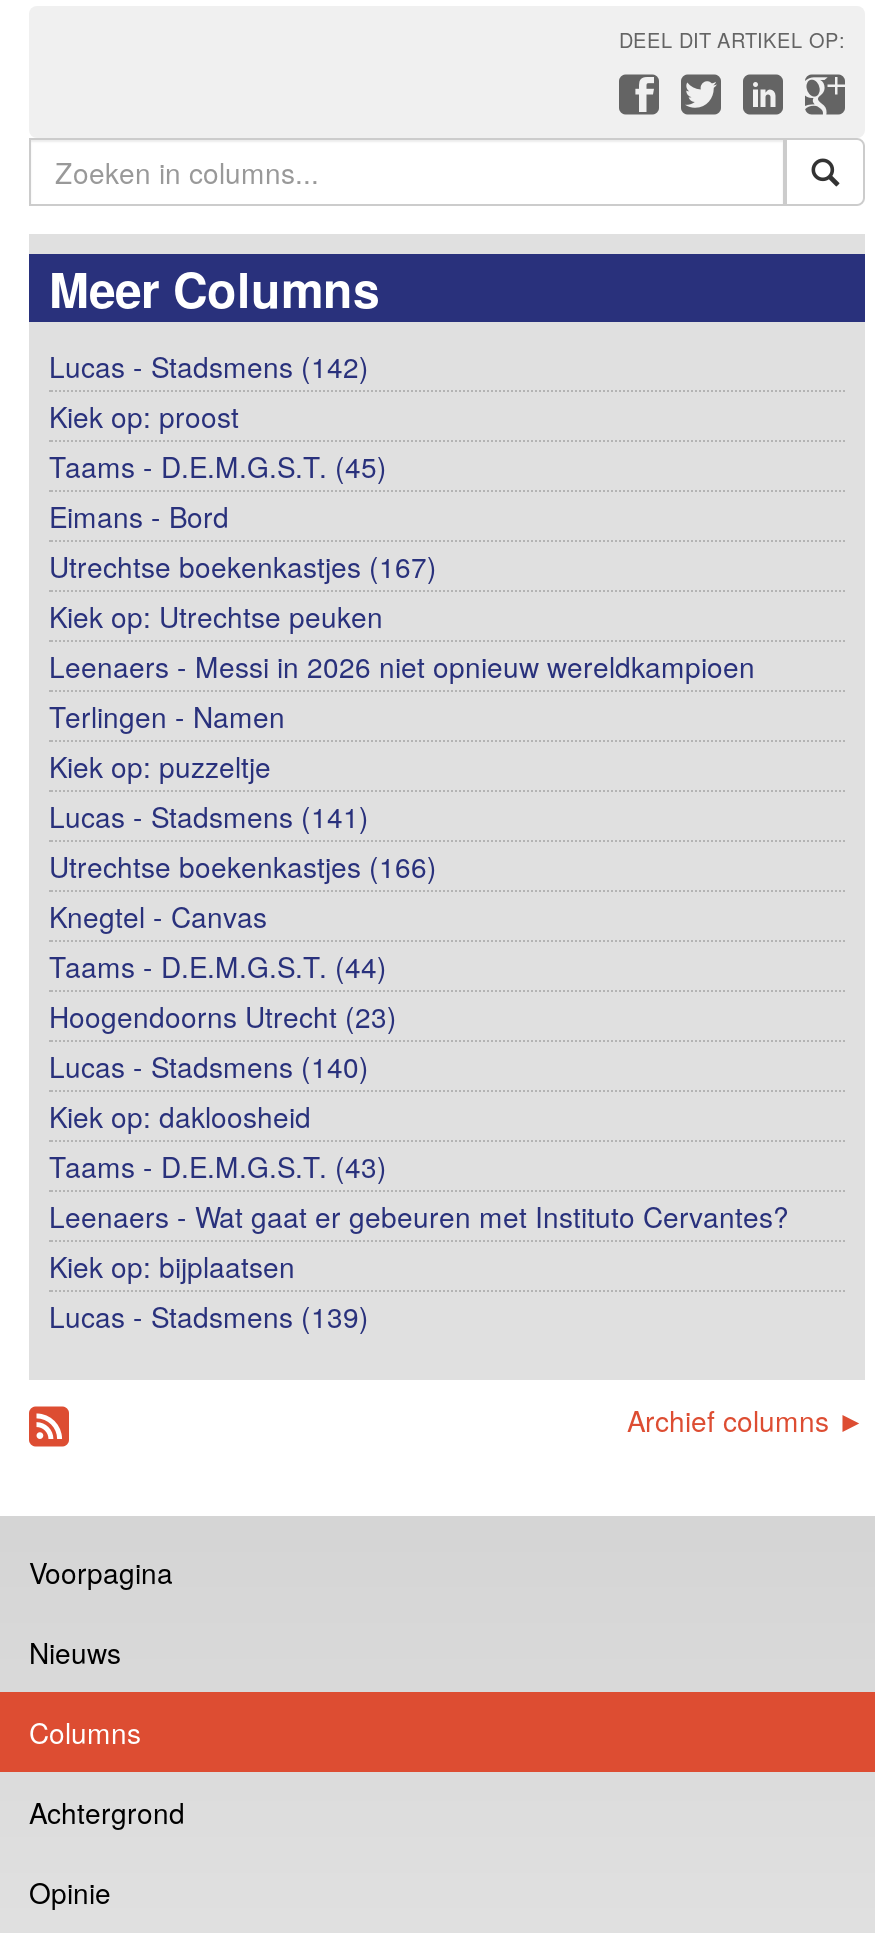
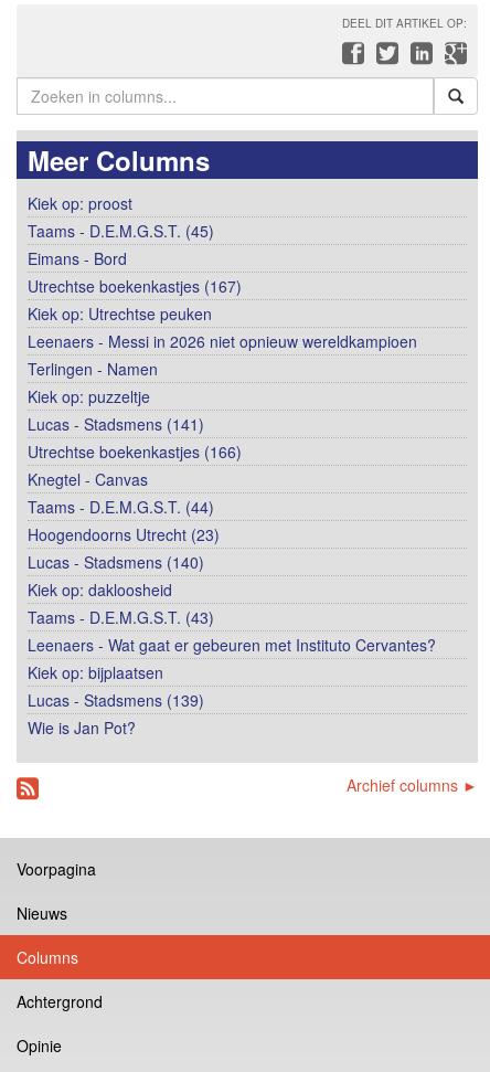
[49,346,369,386] Lucas - Stadsmens (142) -> none
moved [49,396,789,1336] -> [28,192,436,711]: Kiek op: proost | Taams - D.E.M.G.S.T. (45) | Eimans - Bord | ... | Kiek op: bijplaatsen | Lucas - Stadsmens (139)
none -> [28,717,136,739] Wie is Jan Pot?

